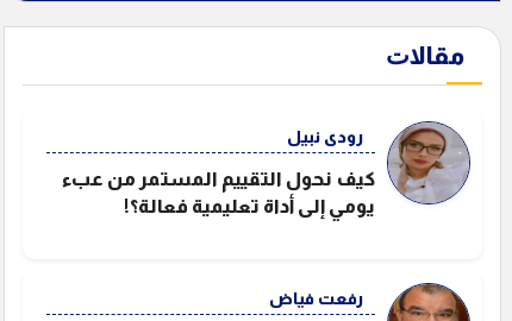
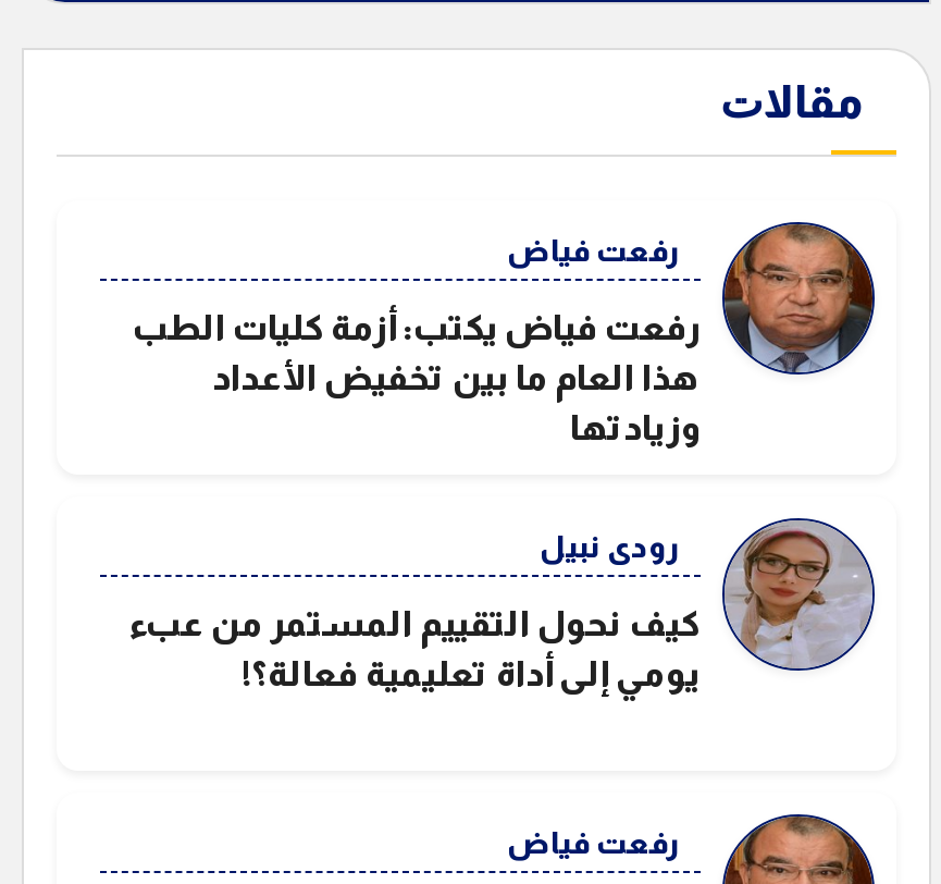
none -> [133,222,875,446] [image] | رفعت فياض | رفعت فياض يكتب: أزمة كليات الطب | هذا العام ما بين تخفيض الأعداد | وزيادتها

